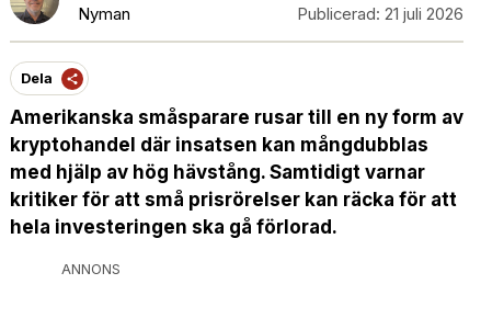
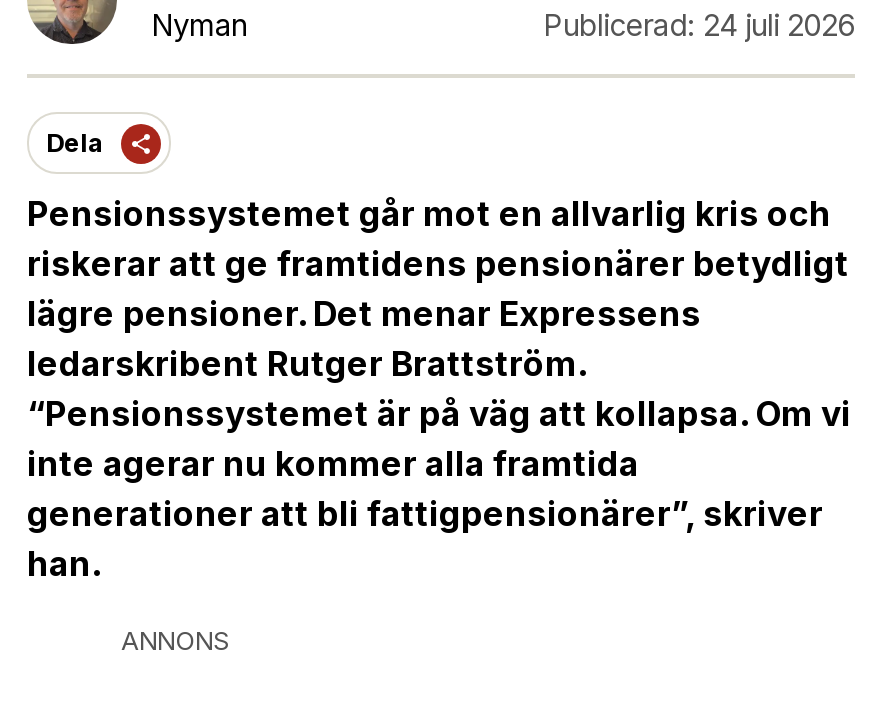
[297,4,463,24] Publicerad: 21 juli 2026 -> [543,7,855,43] Publicerad: 24 juli 2026
[10,107,463,238] Amerikanska småsparare rusar till en ny form av | kryptohandel där insatsen kan mångdubblas | med hjälp av hög hävstång. Samtidigt varnar | kritiker för att små prisrörelser kan räcka för att | hela investeringen ska gå förlorad. -> [27,194,851,584] Pensionssystemet går mot en allvarlig kris och | riskerar att ge framtidens pensionärer betydligt | lägre pensioner. Det menar Expressens | ledarskribent Rutger Brattström. | “Pensionssystemet är på väg att kollapsa. Om vi | inte agerar nu kommer alla framtida | generationer att bli fattigpensionärer”, skriver | han.

